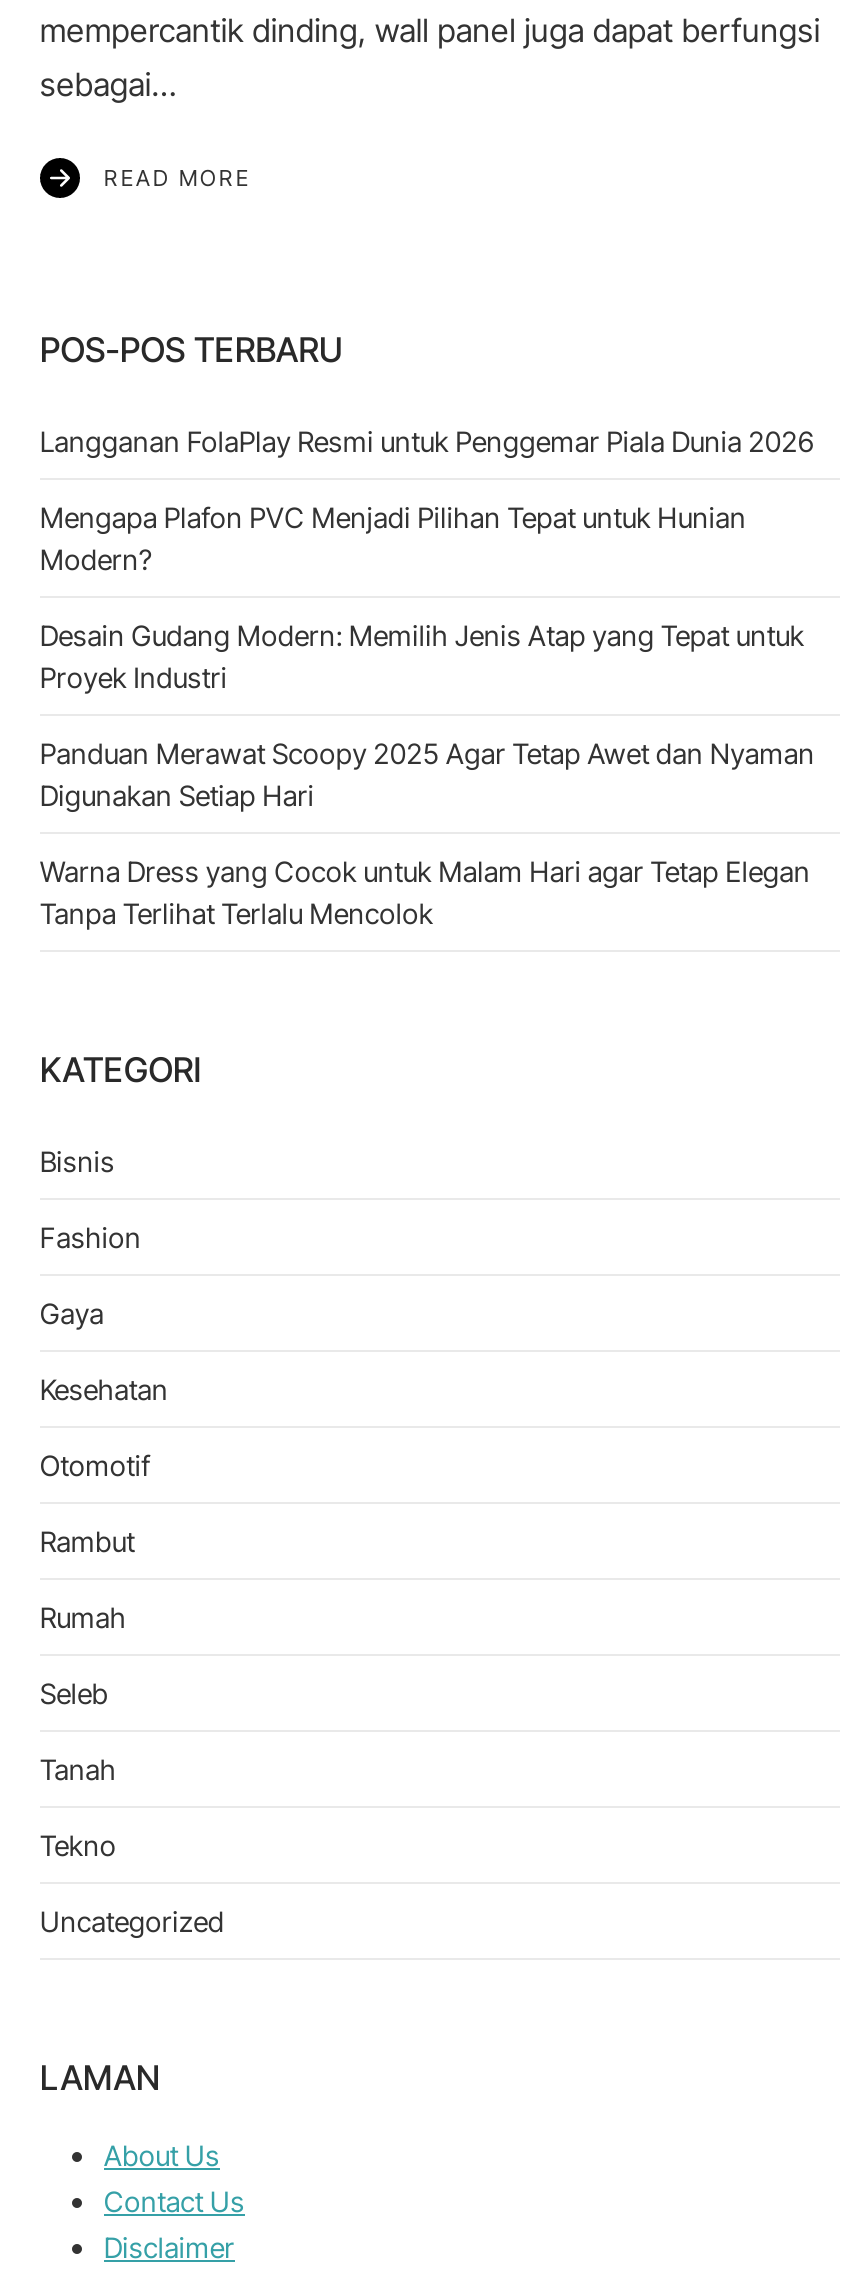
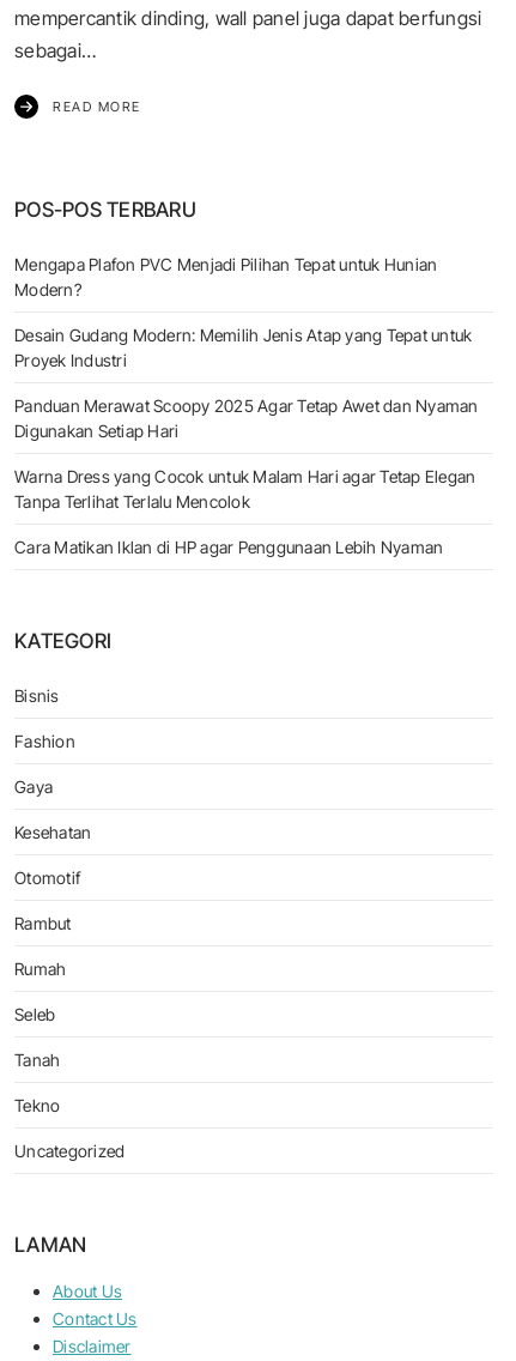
[40,423,814,457] Langganan FolaPlay Resmi untuk Penggemar Piala Dunia 2026 -> none
moved [40,499,815,929] -> [14,253,478,511]: Mengapa Plafon PVC Menjadi Pilihan Tepat untuk Hunian | Modern? | Desain Gudang Modern: Memilih Jenis Atap yang Tepat untuk | Proyek Industri | Panduan Merawat Scoopy 2025 Agar Tetap Awet dan Nyaman | Digunakan Setiap Hari | Warna Dress yang Cocok untuk Malam Hari agar Tetap Elegan | Tanpa Terlihat Terlalu Mencolok
none -> [14,536,443,557] Cara Matikan Iklan di HP agar Penggunaan Lebih Nyaman

